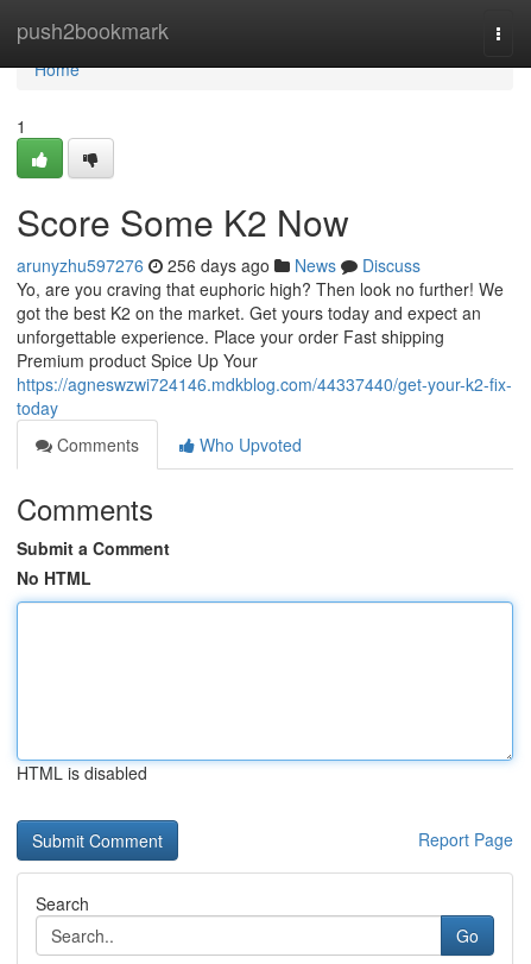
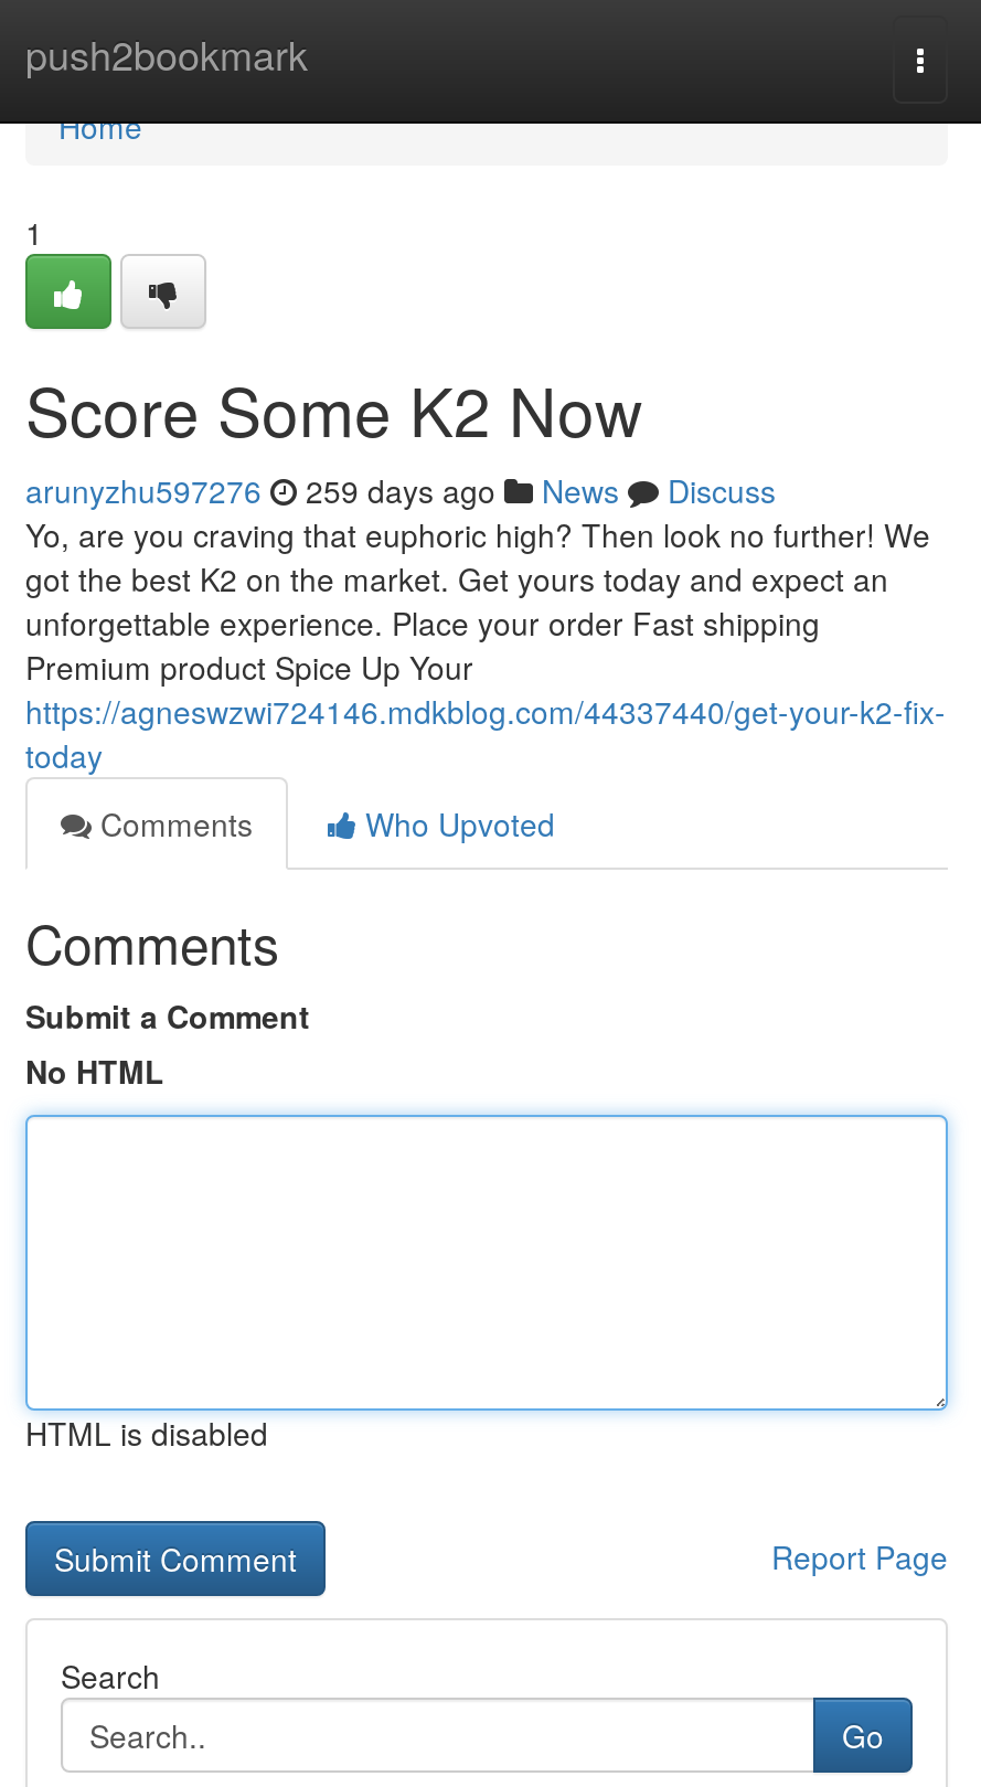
[17,253,421,277] arunyzhu597276 256 days ago News Discuss -> [25,468,776,512] arunyzhu597276 259 days ago News Discuss

